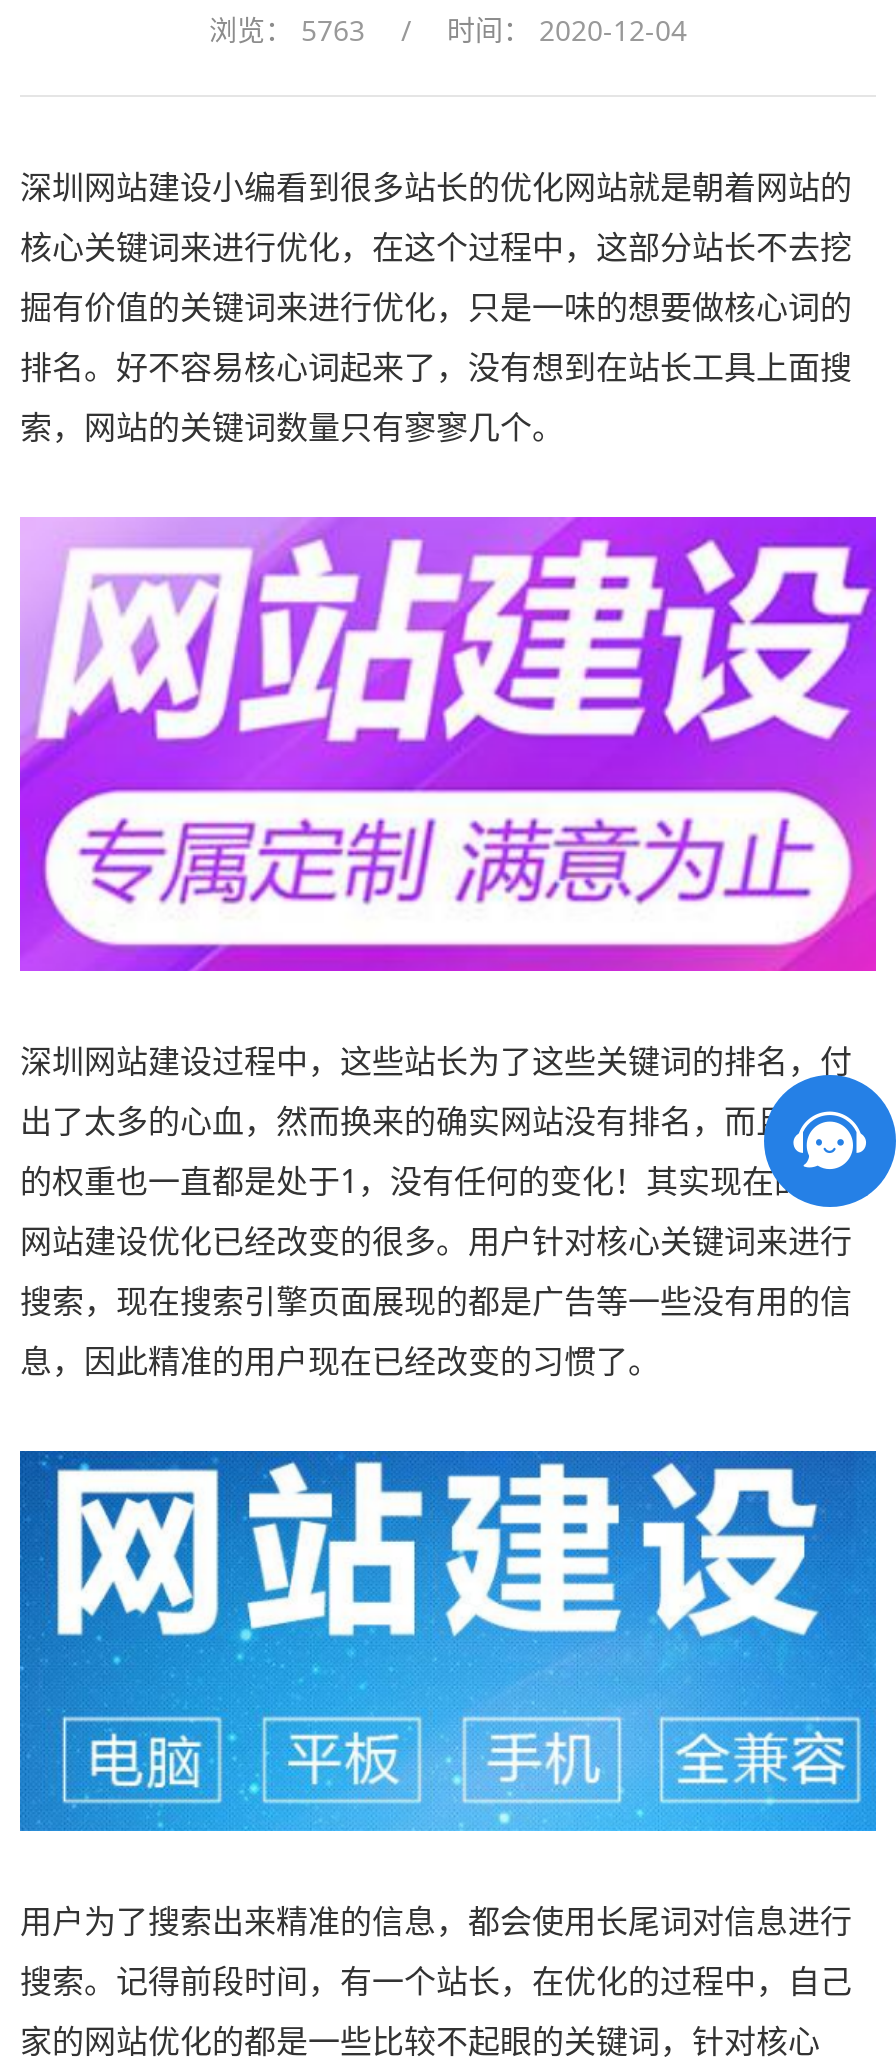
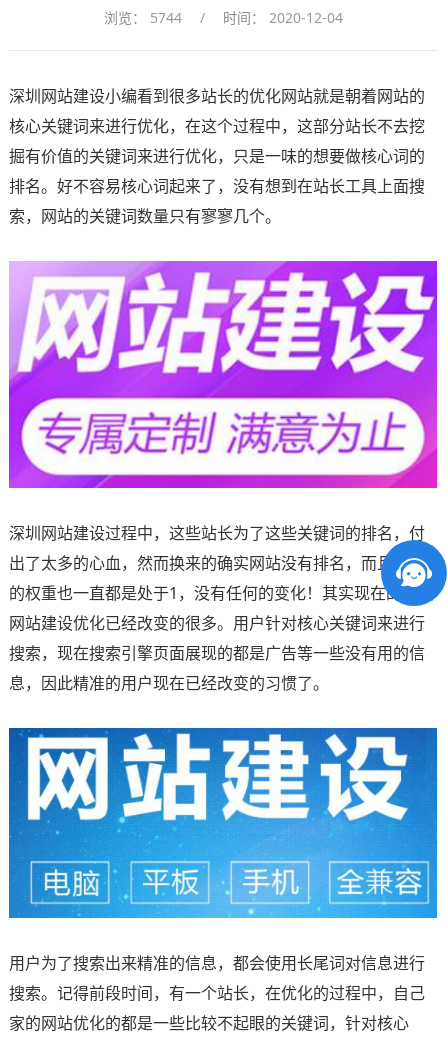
[209,11,365,49] 浏览： 5763 -> [103,8,181,27] 浏览： 5744

